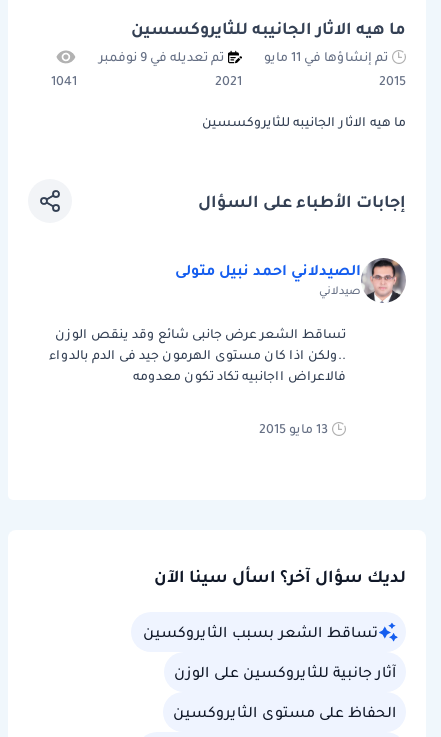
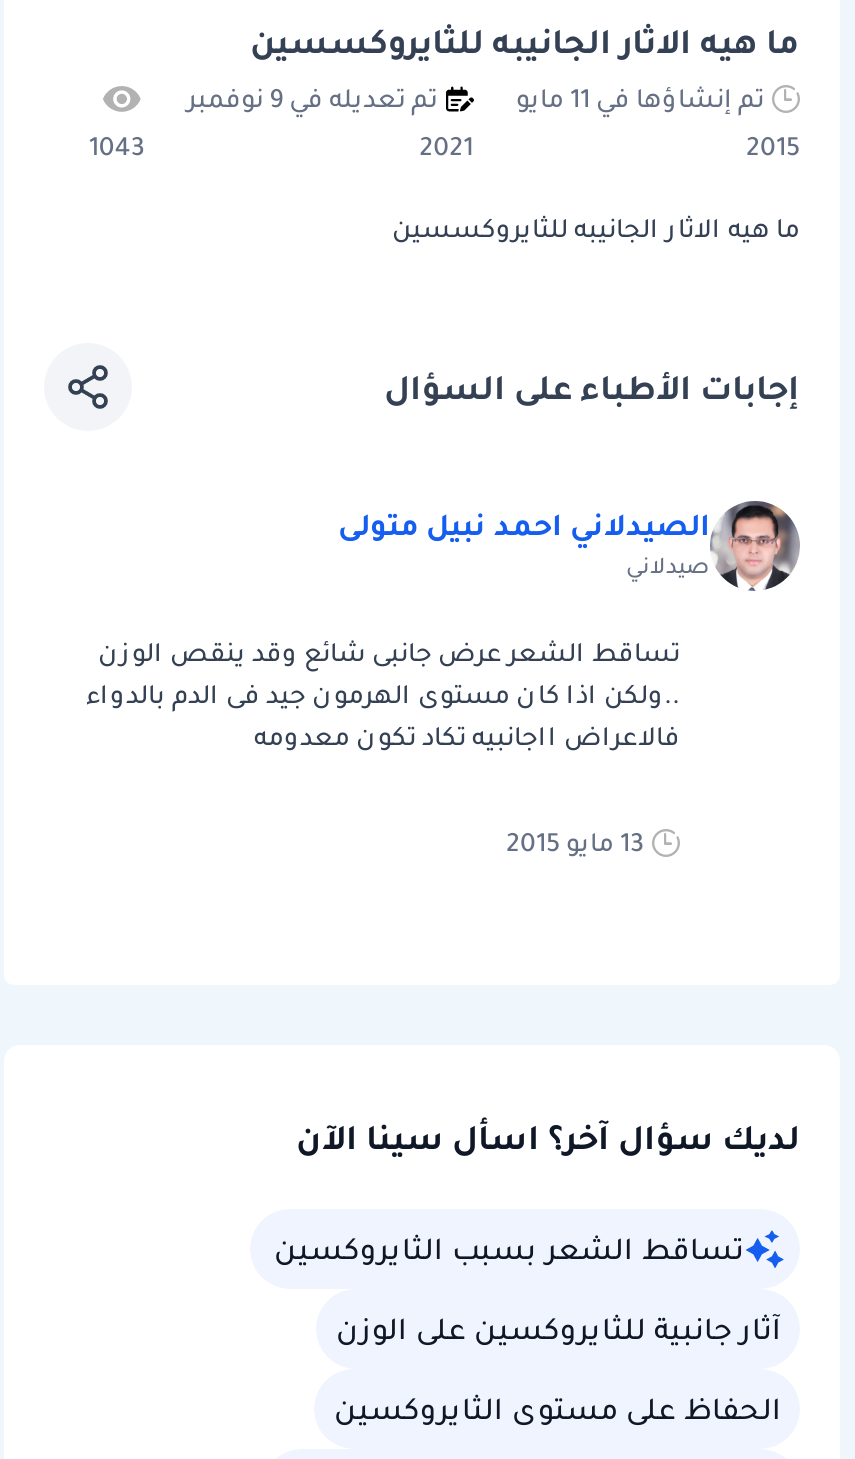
[51,71,77,90] 1041 -> [89,127,145,165] 1043

